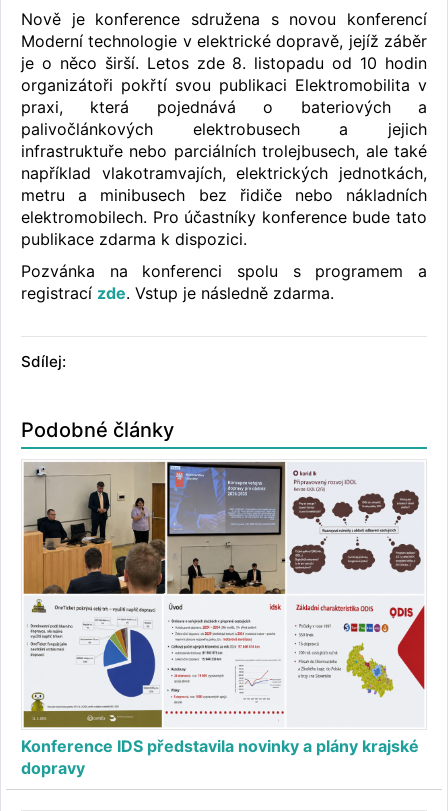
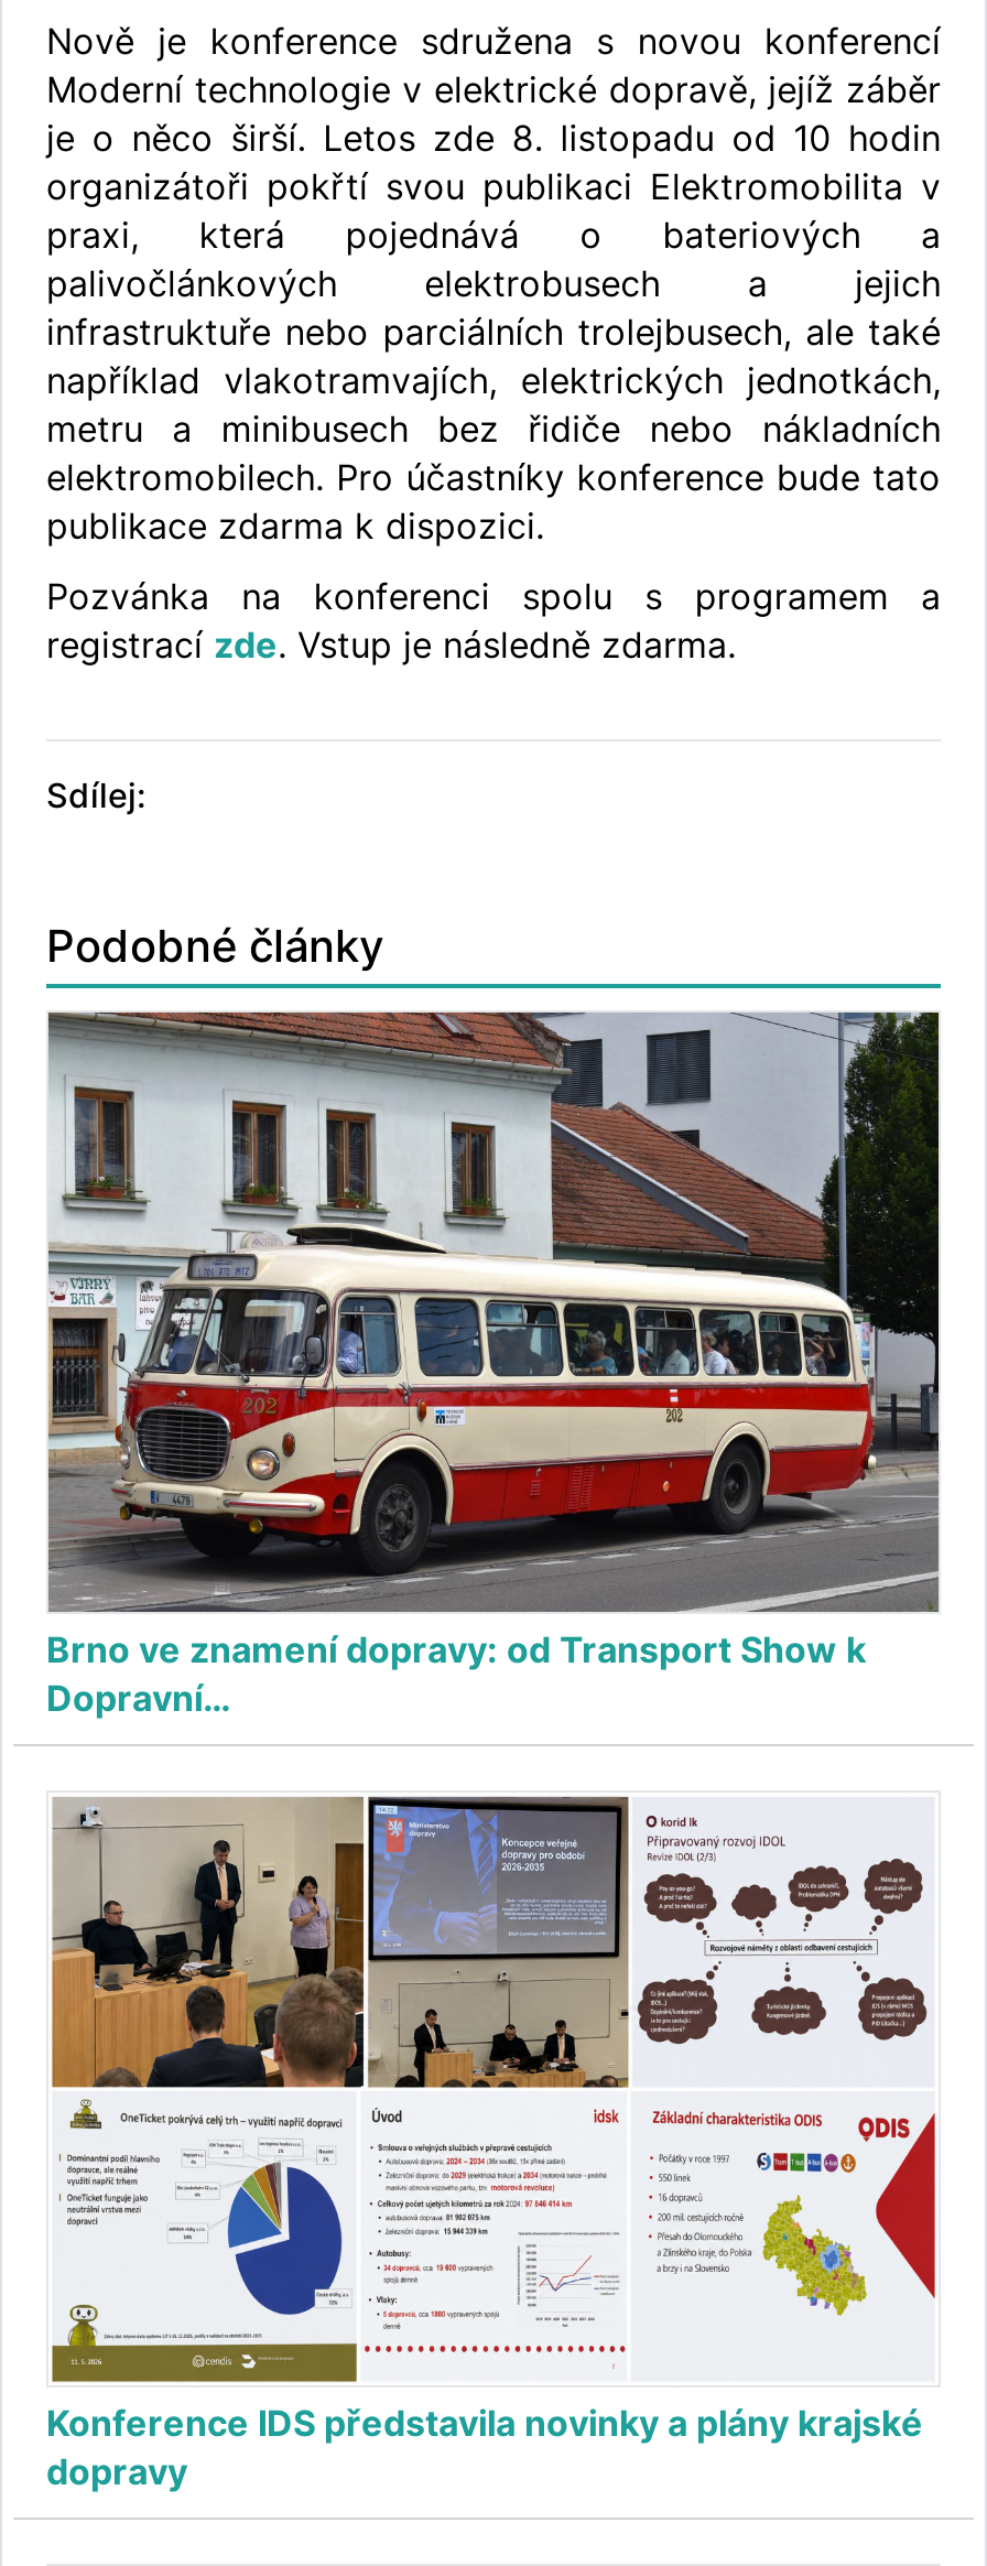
none -> [46,1010,941,1720] [image] | Brno ve znamení dopravy: od Transport Show k | Dopravní…

